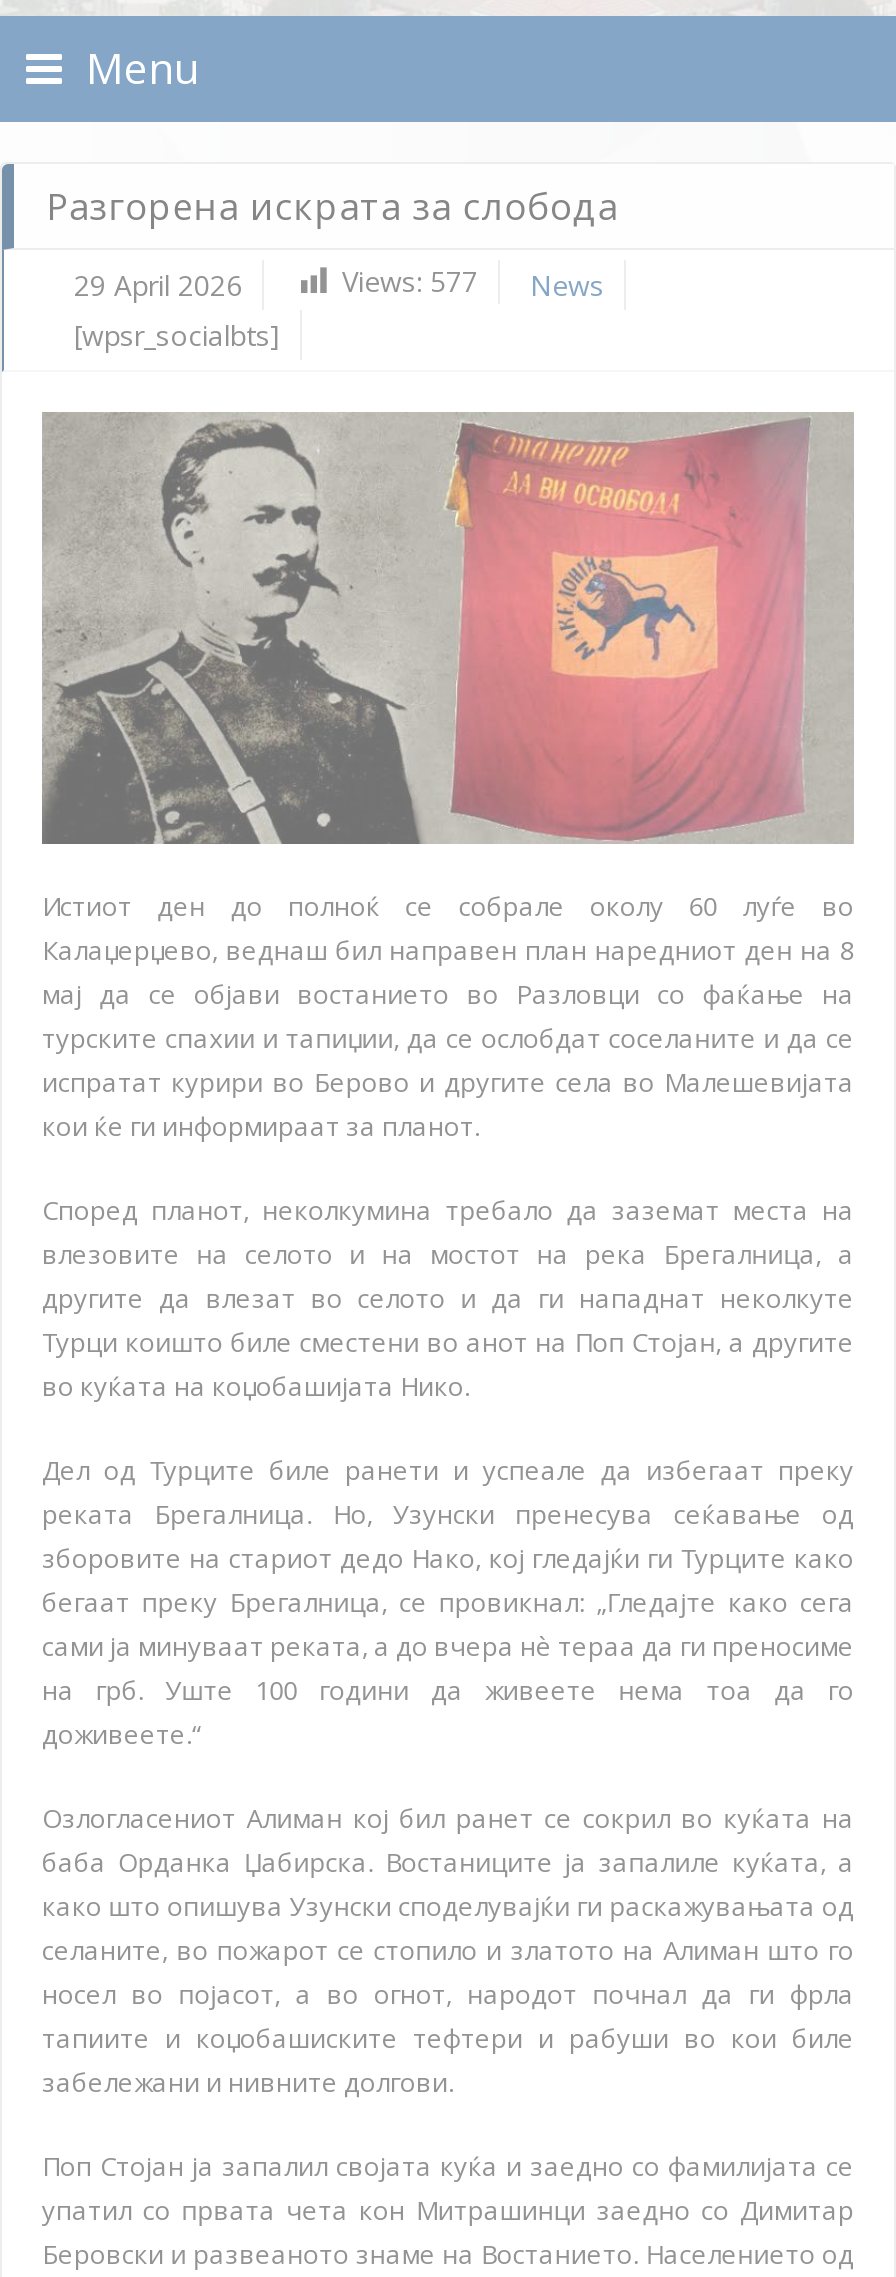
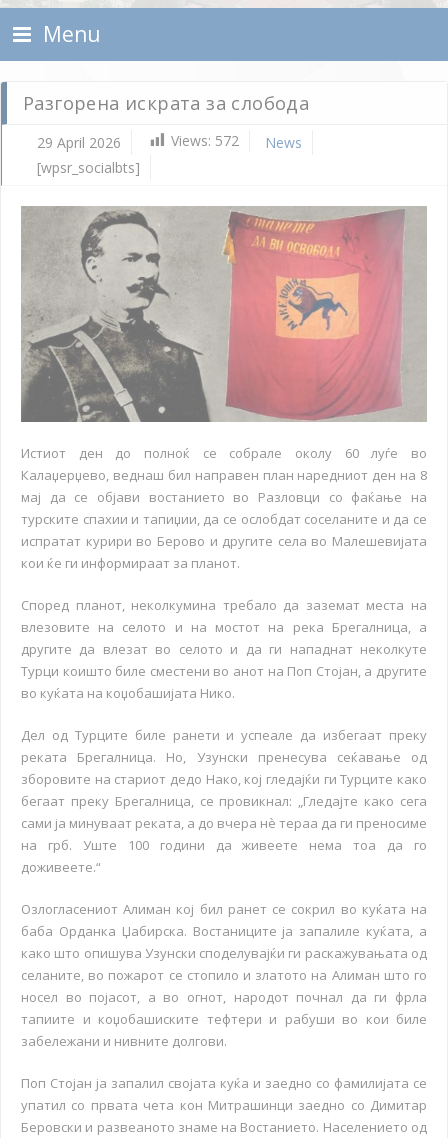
[342,262,604,304] Views: 577 News -> [171,131,302,152] Views: 572 News

